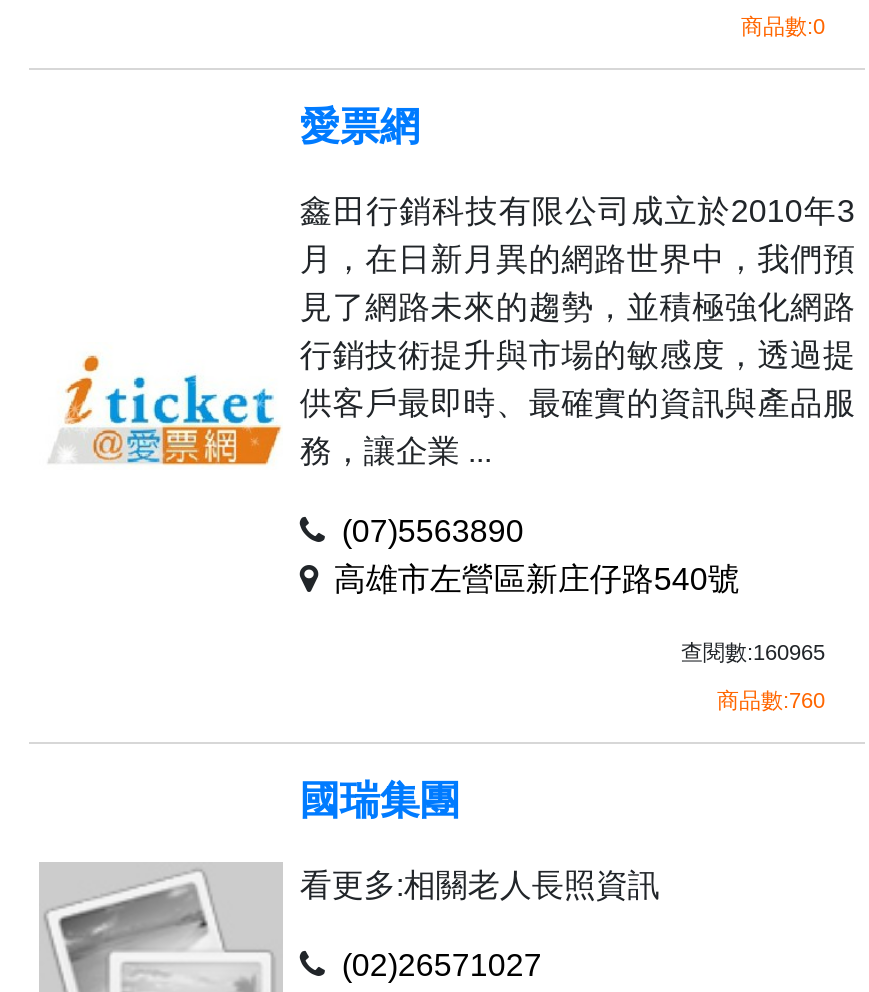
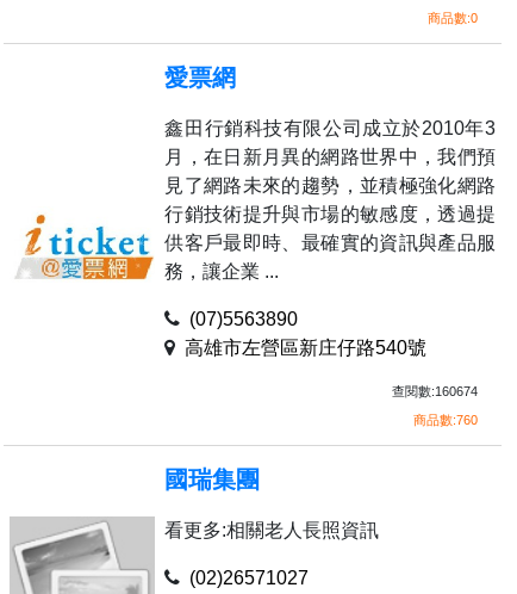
[681,640,825,664] 查閱數:160965 -> [392,384,478,399] 查閱數:160674

